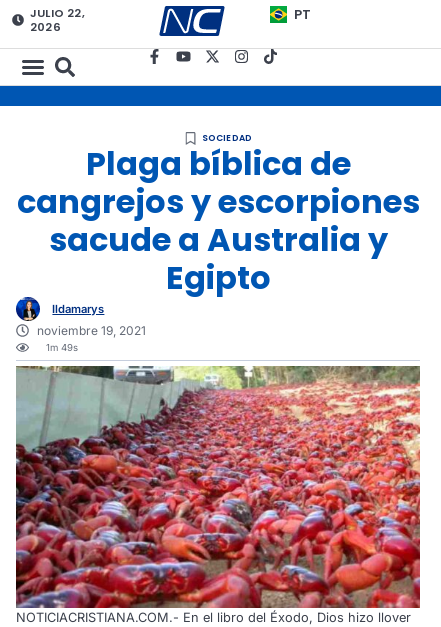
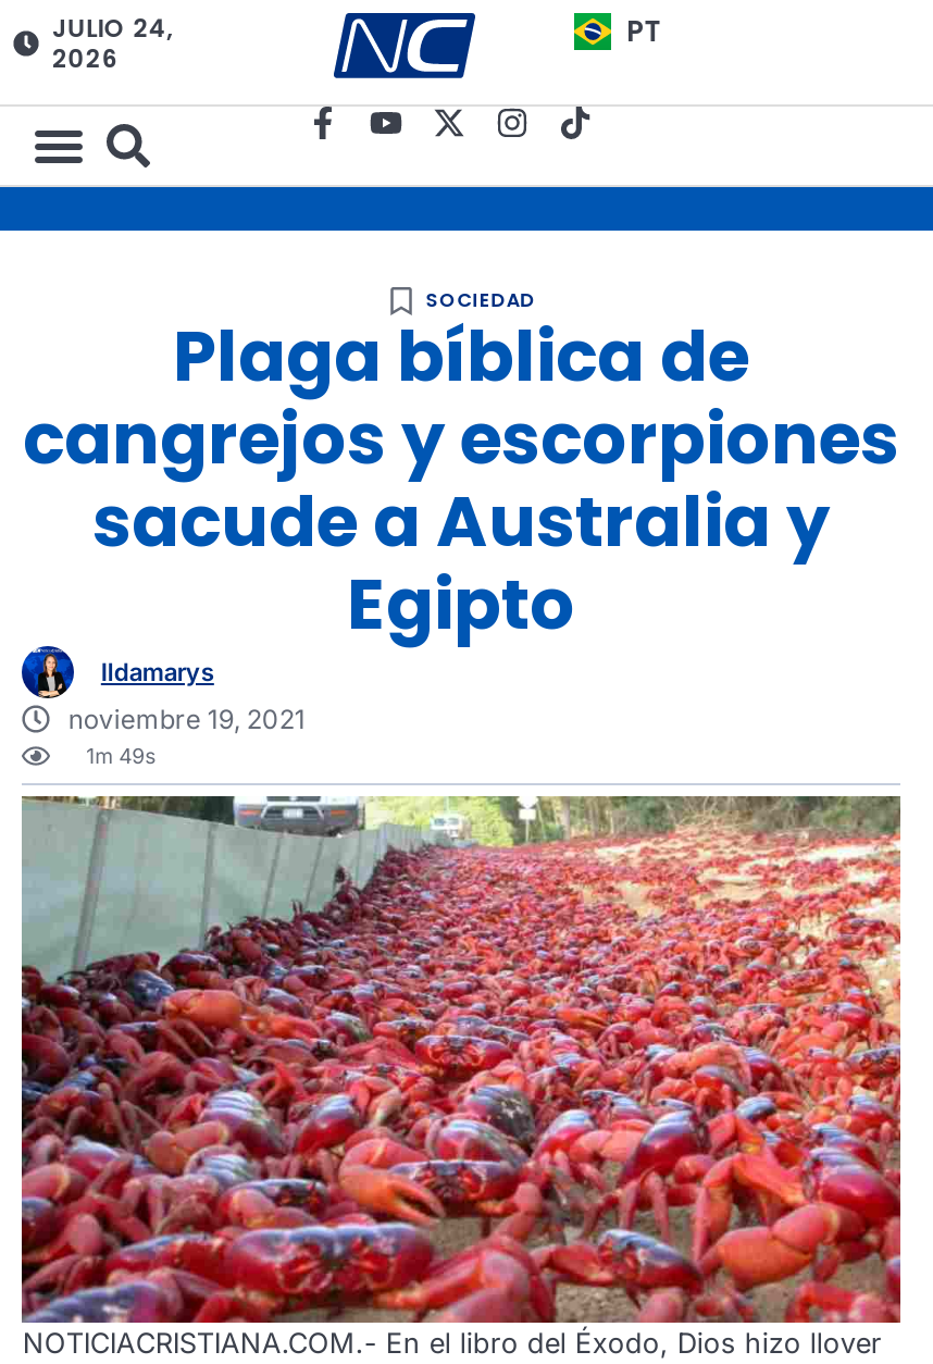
[30,5,85,21] JULIO 22, -> [52,11,174,46] JULIO 24,

